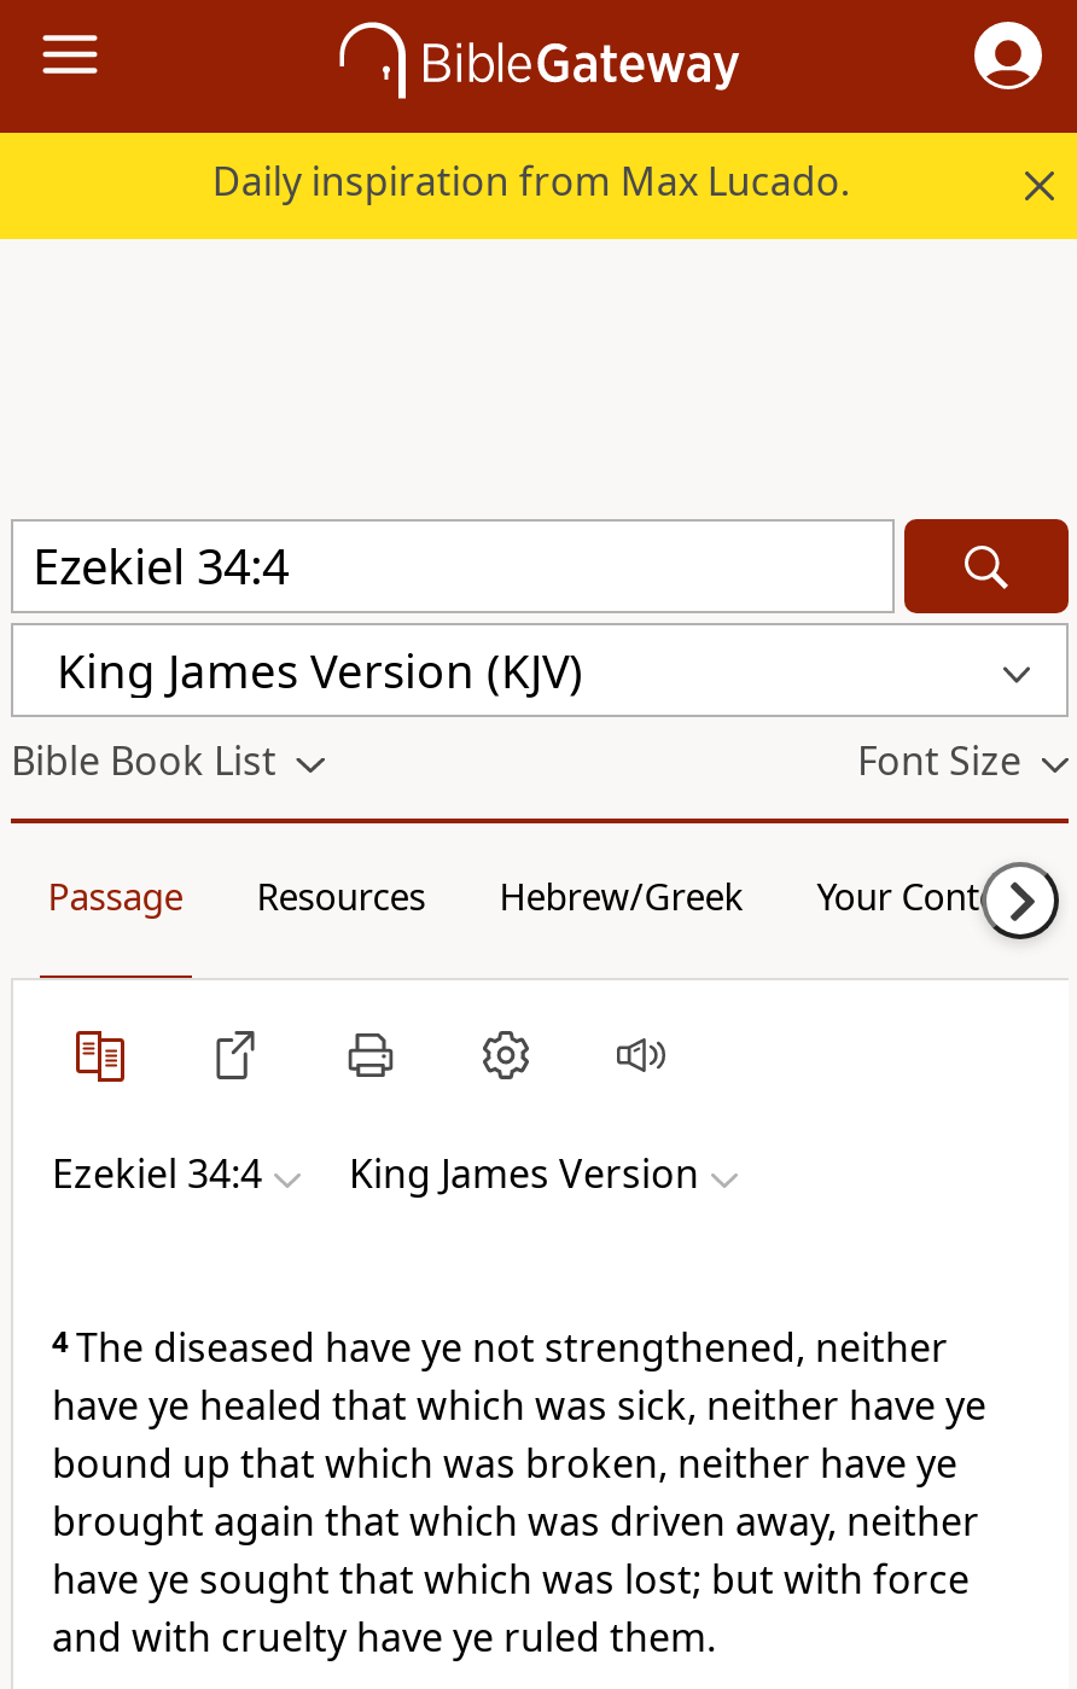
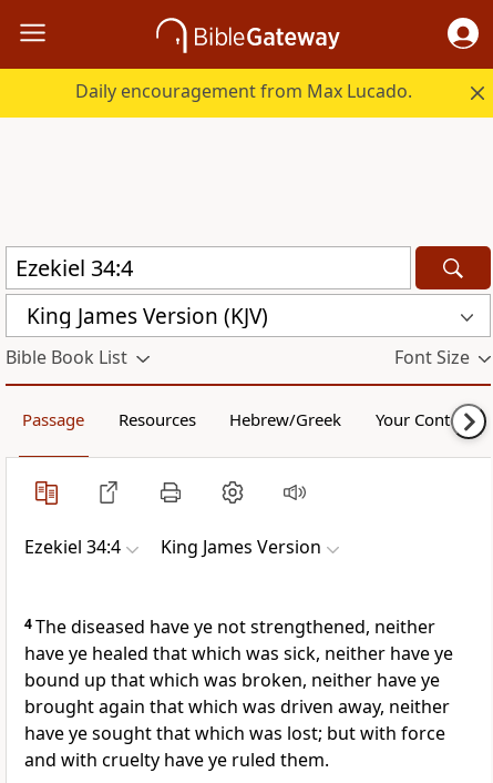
[212,155,850,208] Daily inspiration from Max Lucado. -> [76,79,413,103] Daily encouragement from Max Lucado.

